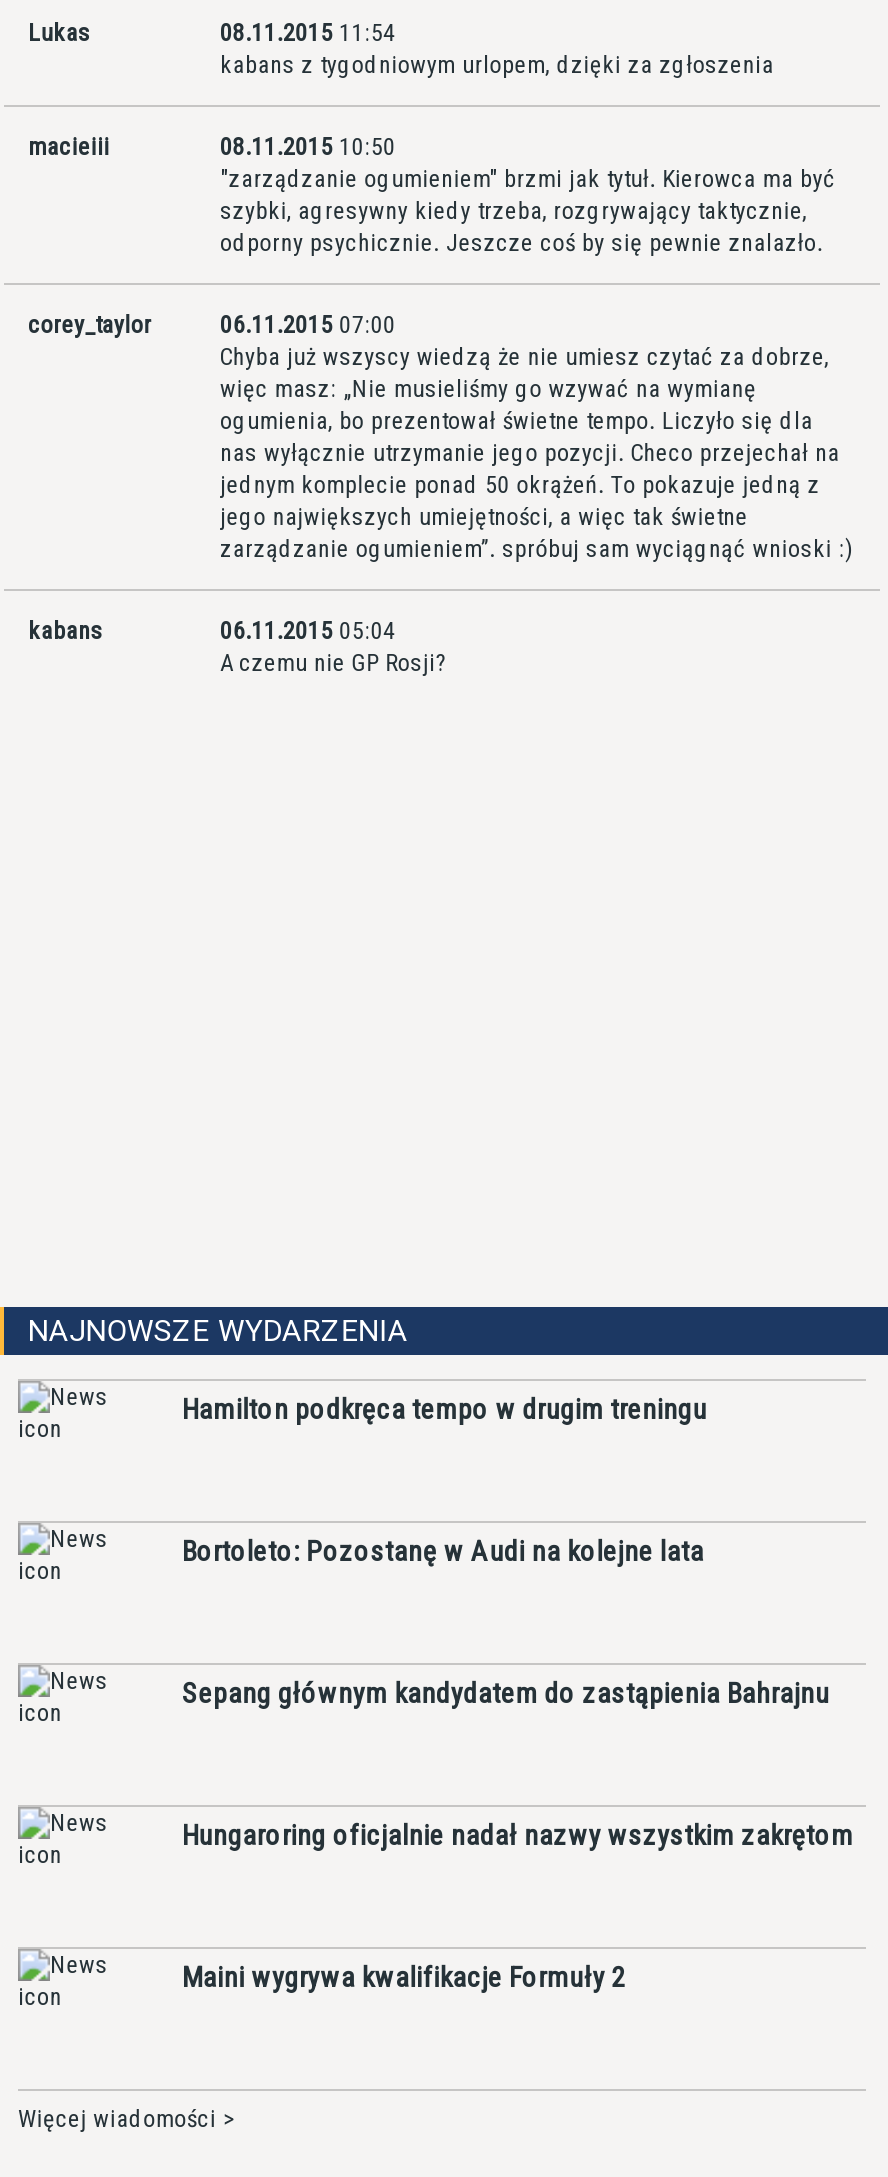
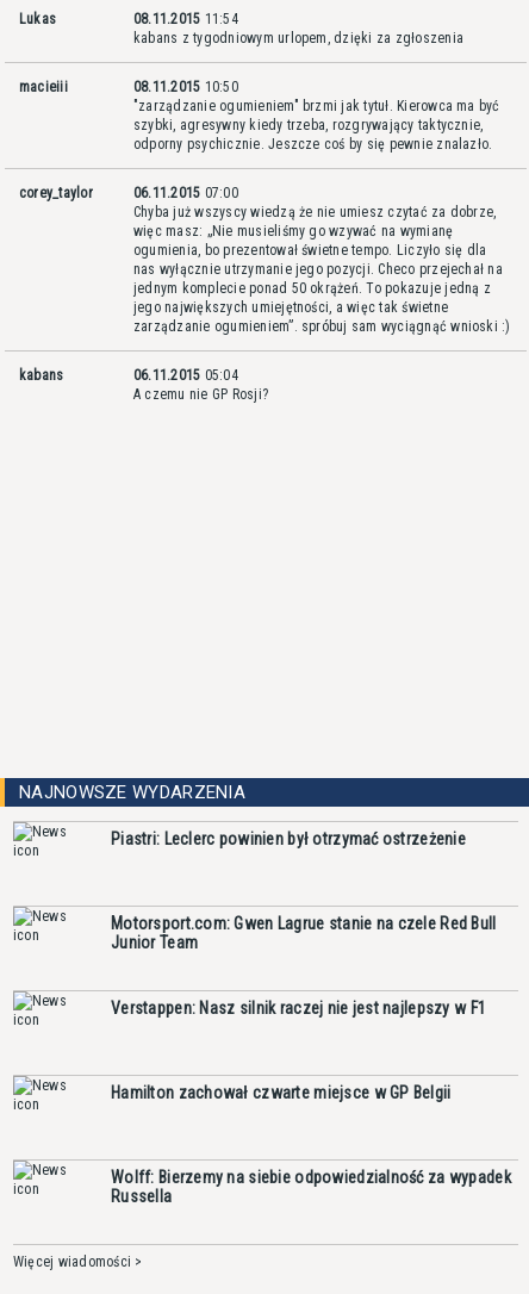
[182,1393,707,1425] Hamilton podkręca tempo w drugim treningu -> [111,829,466,848] Piastri: Leclerc powinien był otrzymać ostrzeżenie
[182,1535,704,1567] Bortoleto: Pozostanę w Audi na kolejne lata -> [111,914,496,952] Motorsport.com: Gwen Lagrue stanie na czele Red Bull | Junior Team
[182,1677,829,1709] Sepang głównym kandydatem do zastąpienia Bahrajnu -> [111,999,486,1018] Verstappen: Nasz silnik raczej nie jest najlepszy w F1
[182,1819,854,1851] Hungaroring oficjalnie nadał nazwy wszystkim zakrętom -> [111,1083,451,1102] Hamilton zachował czwarte miejsce w GP Belgii
[182,1961,626,1993] Maini wygrywa kwalifikacje Formuły 2 -> [111,1168,511,1206] Wolff: Bierzemy na siebie odpowiedzialność za wypadek | Russella

